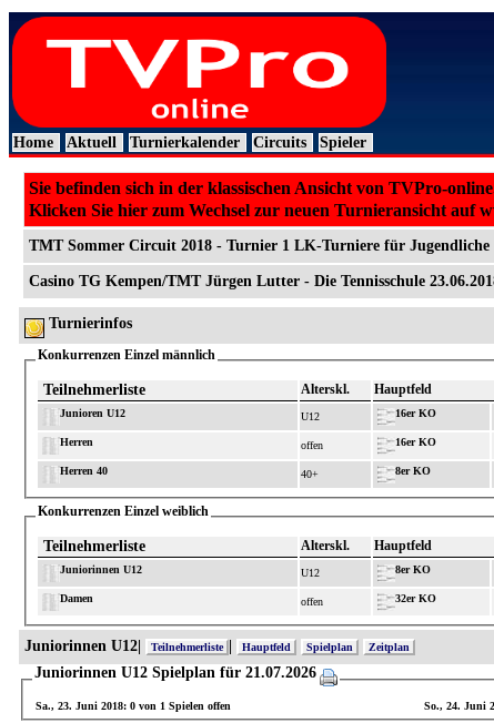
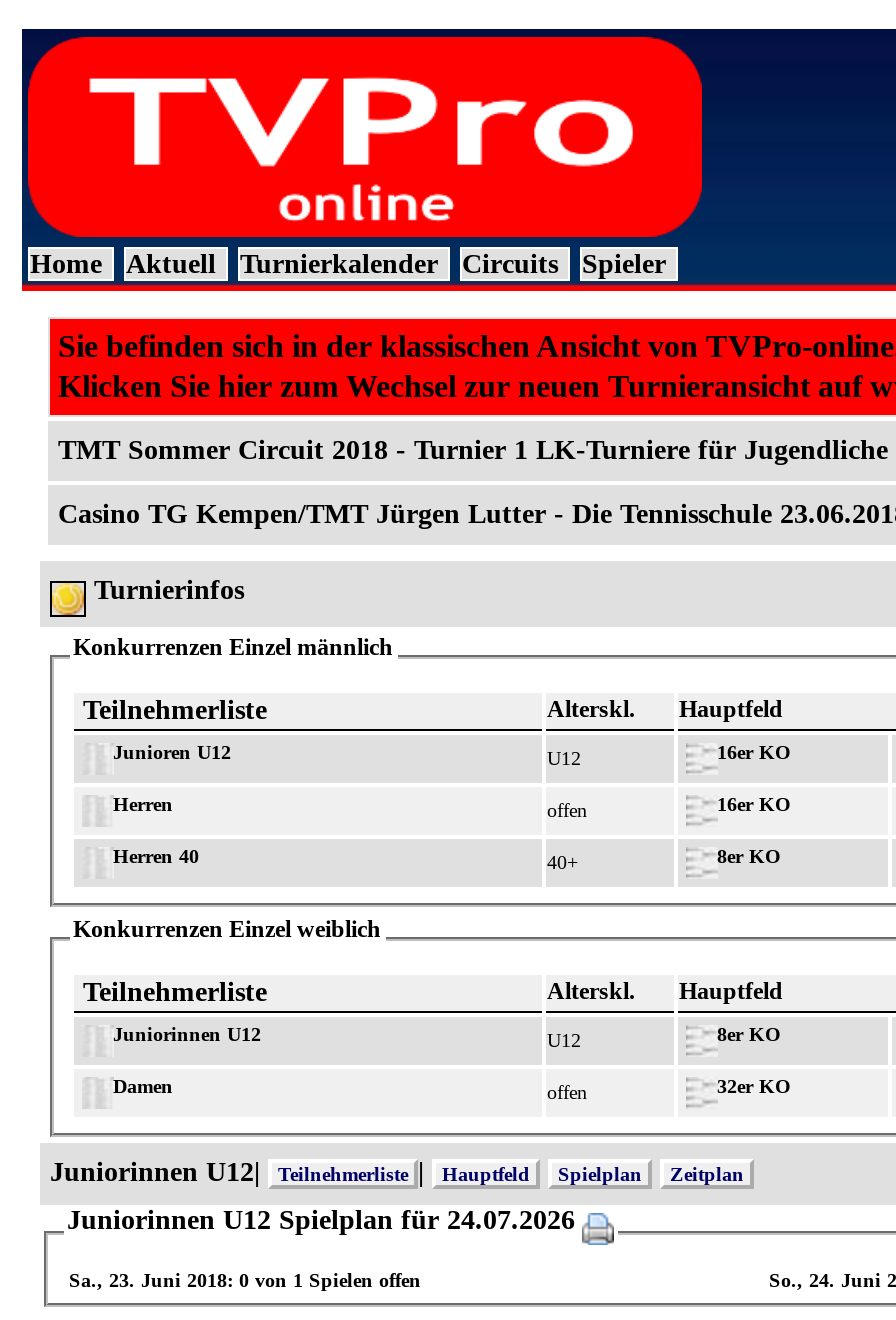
[34,664,316,681] Juniorinnen U12 Spielplan für 21.07.2026 -> [67,1205,575,1235] Juniorinnen U12 Spielplan für 24.07.2026

